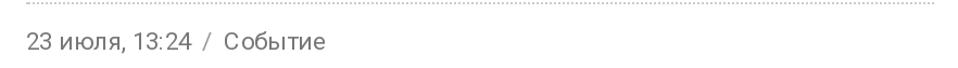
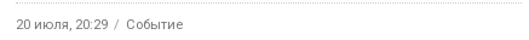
[26,29,326,57] 23 июля, 13:24 Событие -> [16,18,183,33] 20 июля, 20:29 Событие

